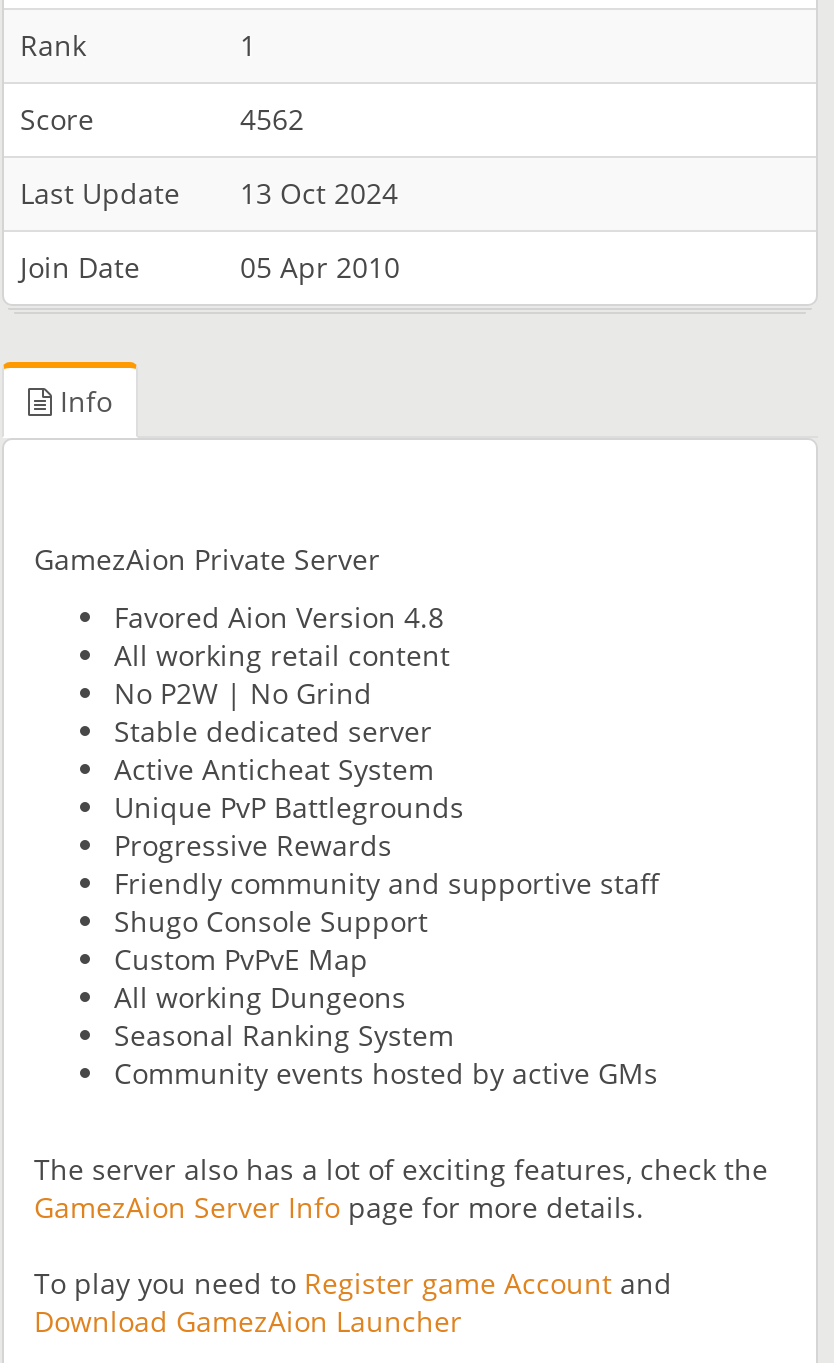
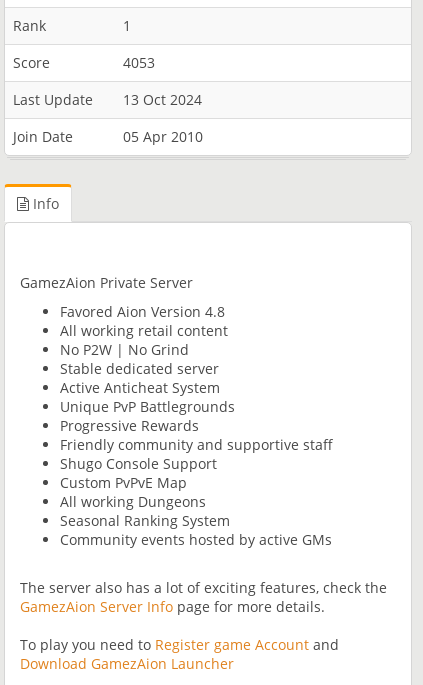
[240,100,304,138] 4562 -> [123,53,155,72] 4053

